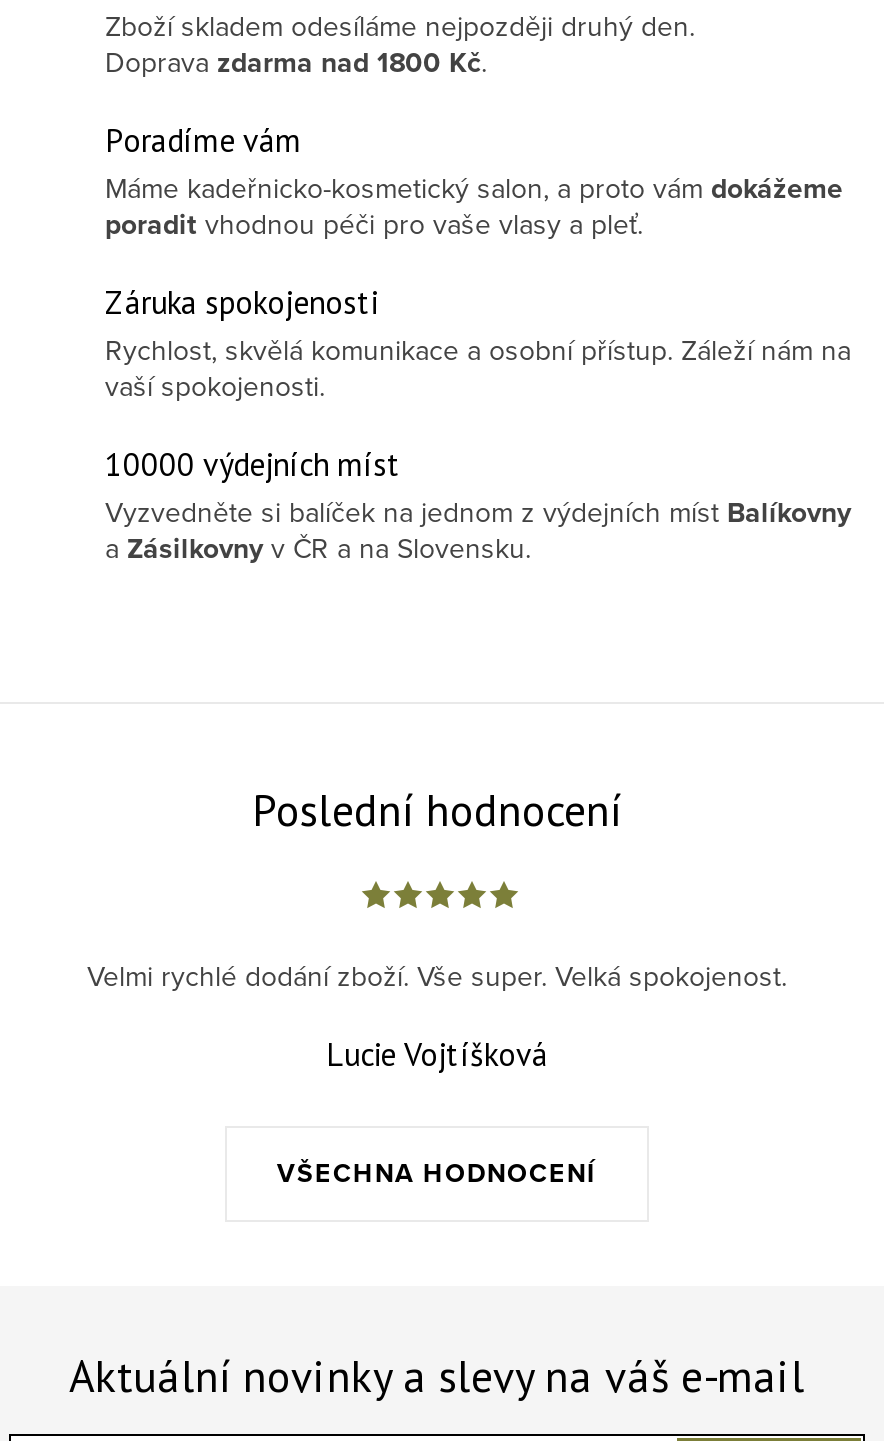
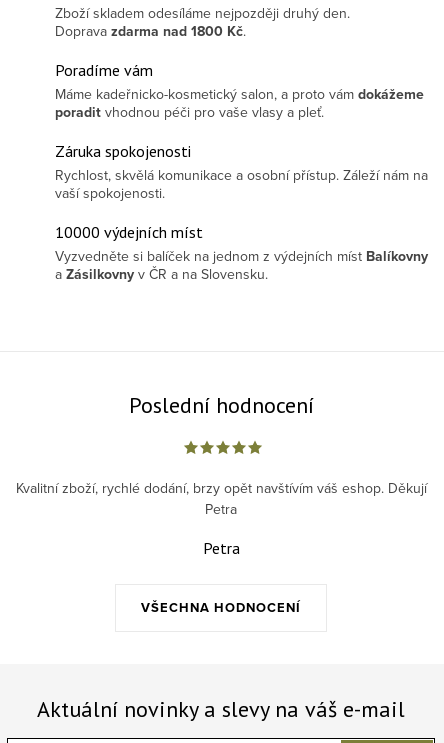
[87,956,787,996] Velmi rychlé dodání zboží. Vše super. Velká spokojenost. -> [15,478,426,519] Kvalitní zboží, rychlé dodání, brzy opět navštívím váš eshop. Děkují | Petra
[326,1034,548,1074] Lucie Vojtíšková -> [202,538,239,558] Petra

